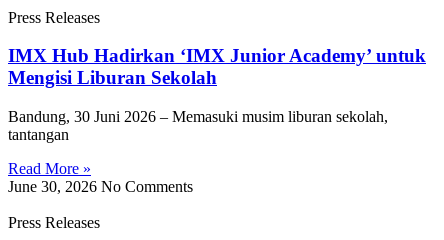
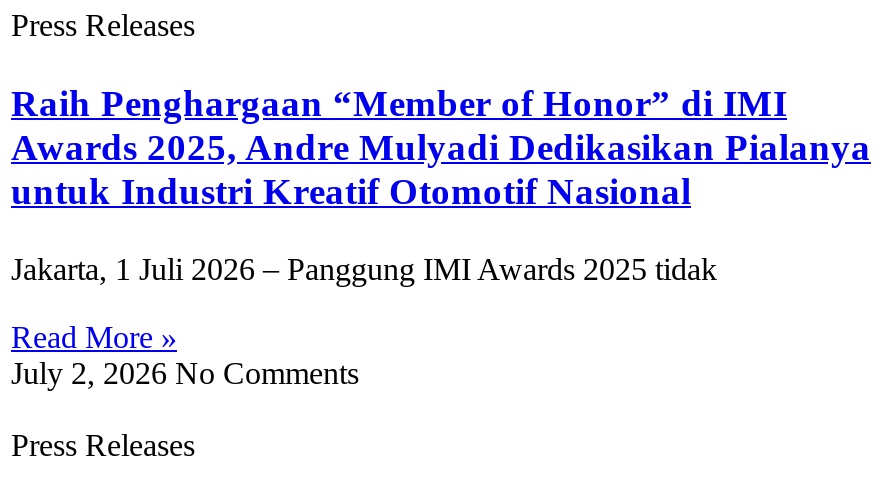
[8,45,426,88] IMX Hub Hadirkan ‘IMX Junior Academy’ untuk | Mengisi Liburan Sekolah -> [11,83,871,213] Raih Penghargaan “Member of Honor” di IMI | Awards 2025, Andre Mulyadi Dedikasikan Pialanya | untuk Industri Kreatif Otomotif Nasional
[8,108,388,143] Bandung, 30 Juni 2026 – Memasuki musim liburan sekolah, | tantangan -> [11,252,717,286] Jakarta, 1 Juli 2026 – Panggung IMI Awards 2025 tidak
[8,178,193,195] June 30, 2026 No Comments -> [11,356,359,390] July 2, 2026 No Comments

